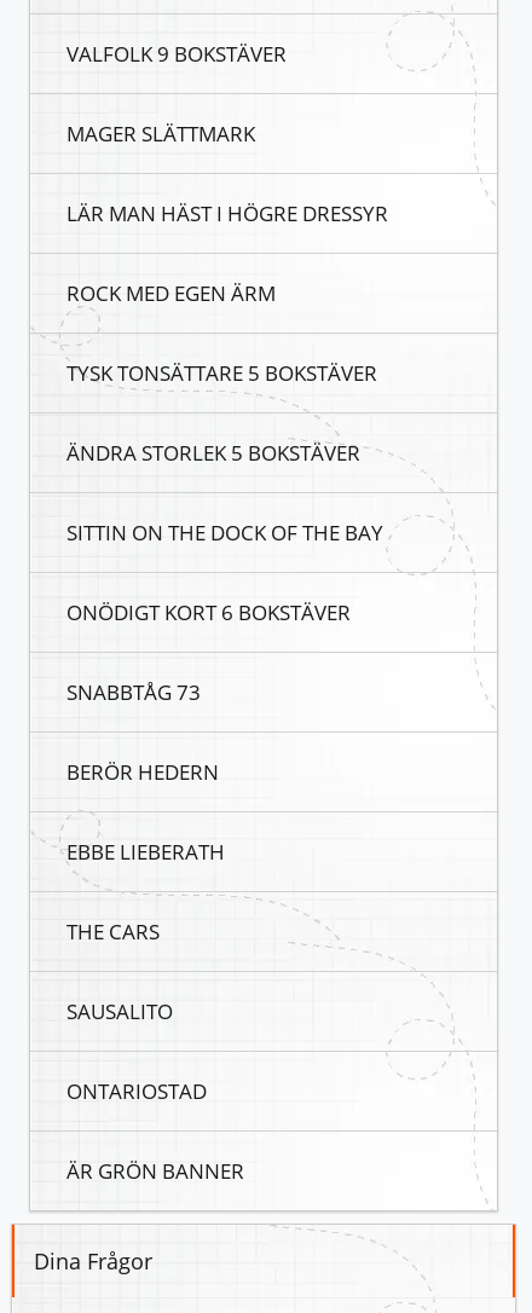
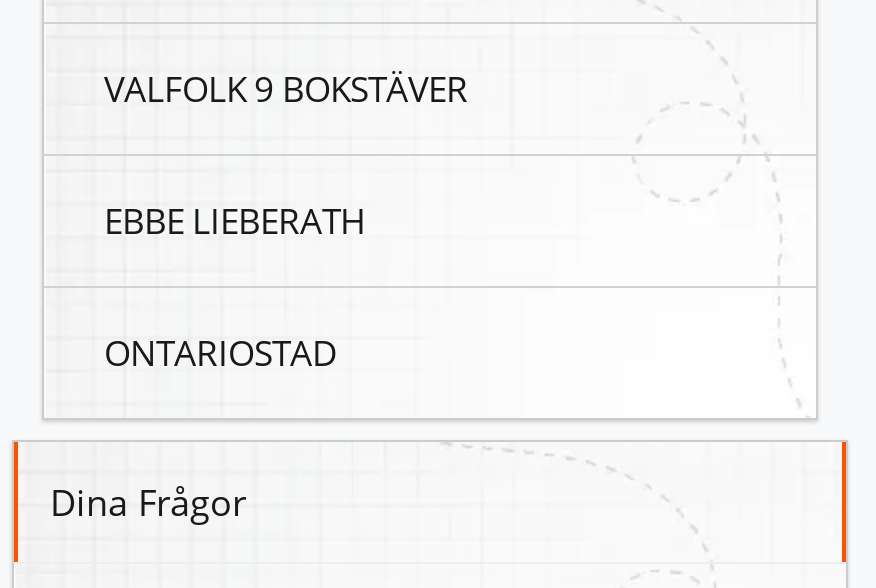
[66,119,388,786] MAGER SLÄTTMARK | LÄR MAN HÄST I HÖGRE DRESSYR | ROCK MED EGEN ÄRM | TYSK TONSÄTTARE 5 BOKSTÄVER | ÄNDRA STORLEK 5 BOKSTÄVER | SITTIN ON THE DOCK OF THE BAY | ONÖDIGT KORT 6 BOKSTÄVER | SNABBTÅG 73 | BERÖR HEDERN -> none
[66,917,173,1026] THE CARS | SAUSALITO -> none
[66,1156,244,1185] ÄR GRÖN BANNER -> none

